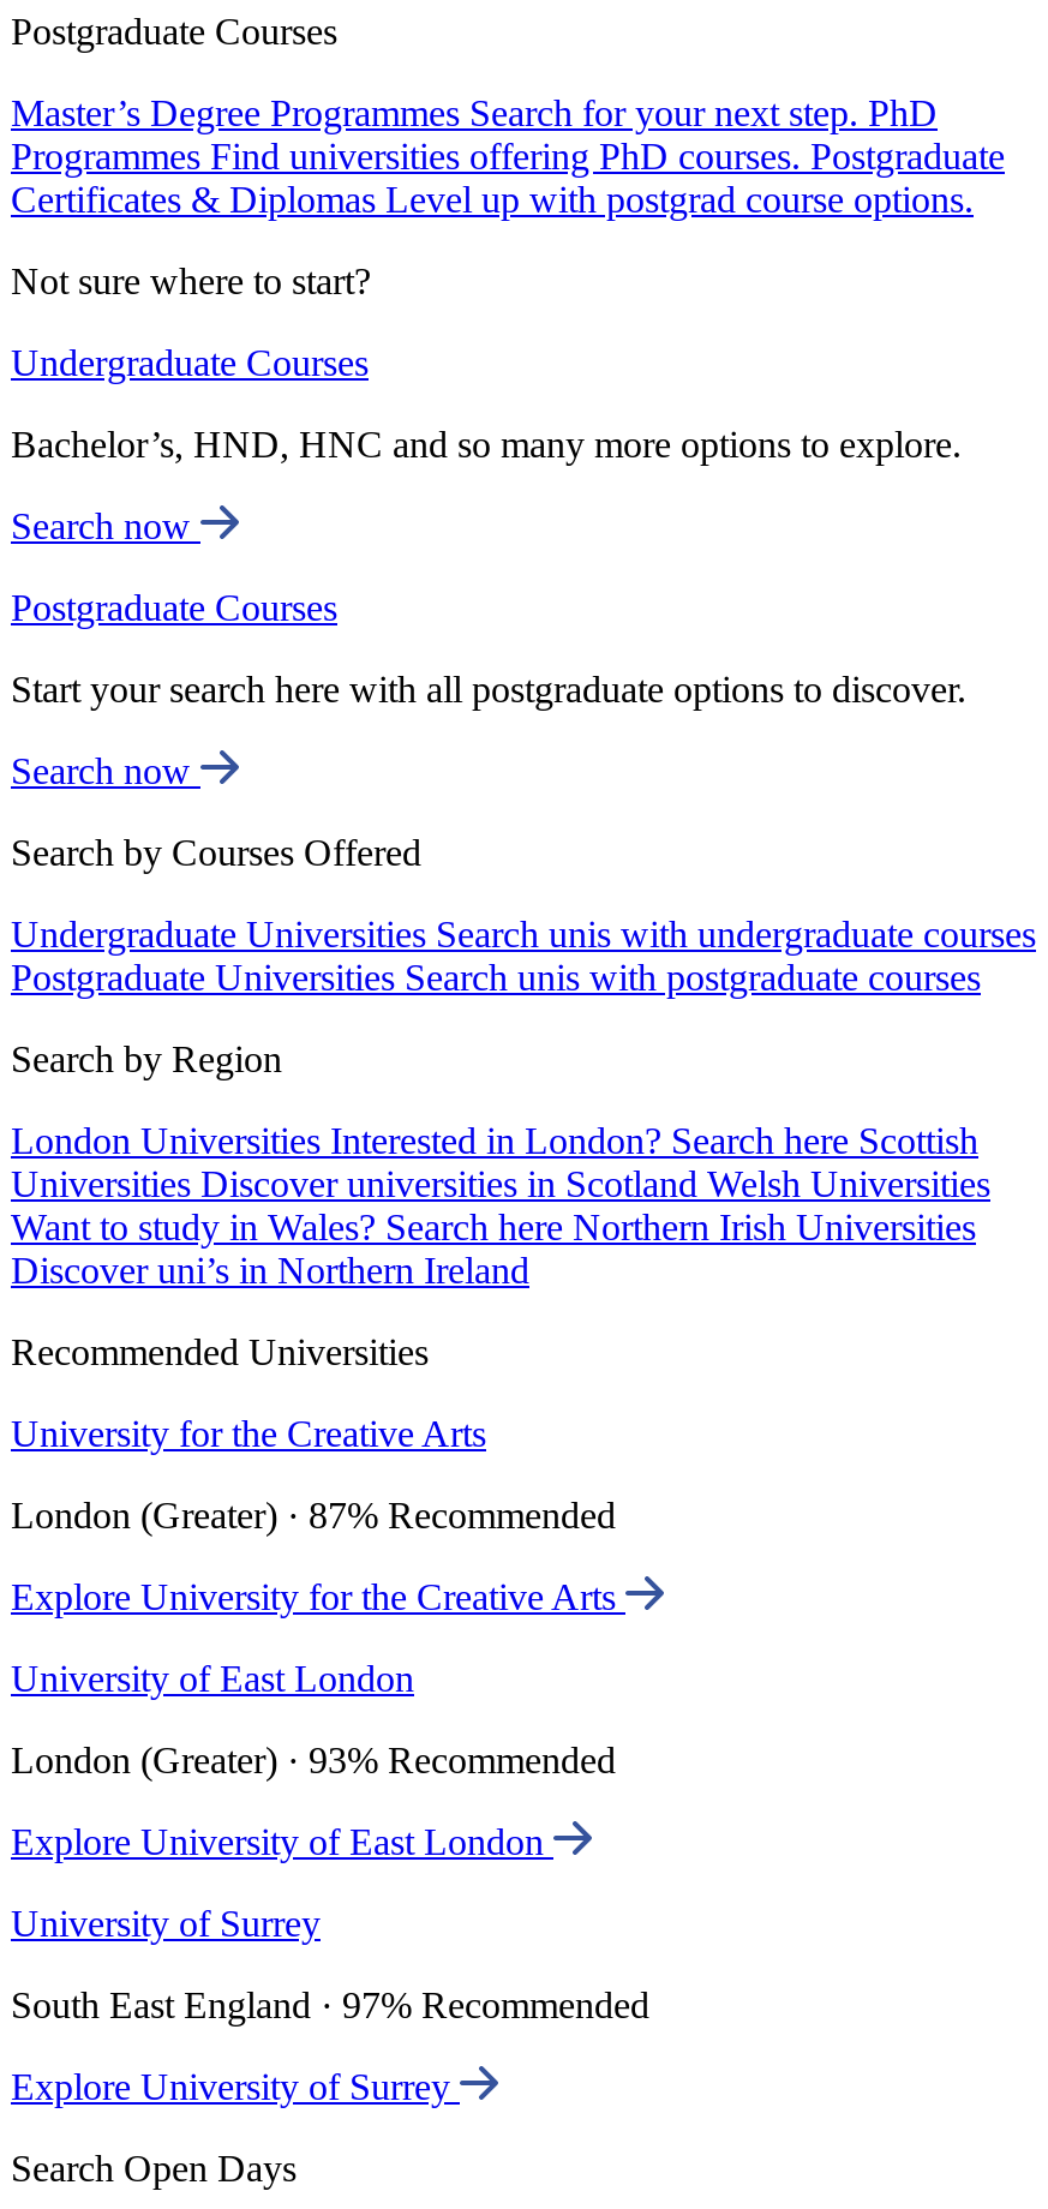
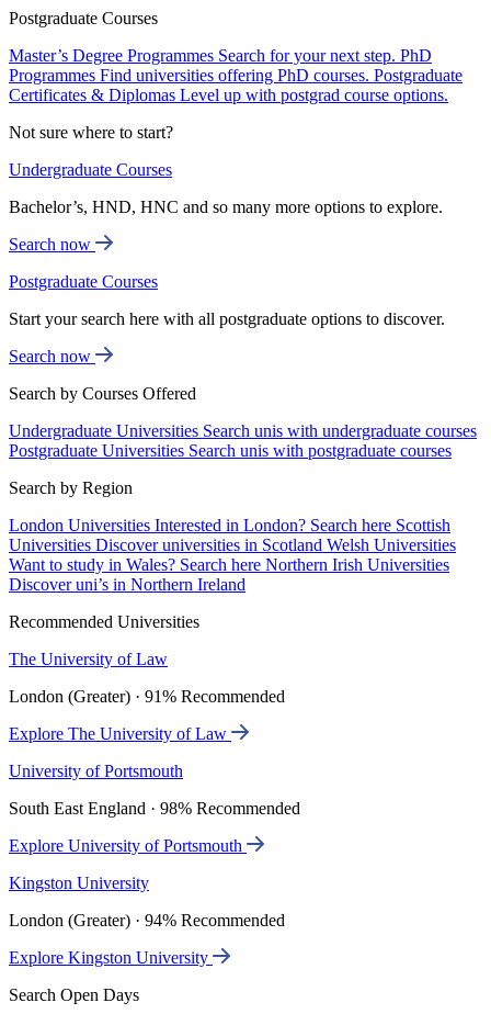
[11,1413,486,1454] University for the Creative Arts -> [9,650,168,668] The University of Law
[11,1495,616,1536] London (Greater) · 87% Recommended -> [9,687,285,706] London (Greater) · 91% Recommended
[11,1577,625,1617] Explore University for the Creative Arts -> [9,724,231,743] Explore The University of Law
[11,1658,414,1699] University of East London -> [9,762,183,780] University of Portsmouth
[11,1740,616,1781] London (Greater) · 93% Recommended -> [9,799,300,818] South East England · 98% Recommended
[11,1821,553,1862] Explore University of East London -> [9,836,247,855] Explore University of Portsmouth
[11,1903,321,1944] University of Surrey -> [9,874,149,892] Kingston University
[11,1985,649,2026] South East England · 97% Recommended -> [9,911,285,930] London (Greater) · 94% Recommended
[11,2066,460,2107] Explore University of Surrey -> [9,948,213,967] Explore Kingston University

